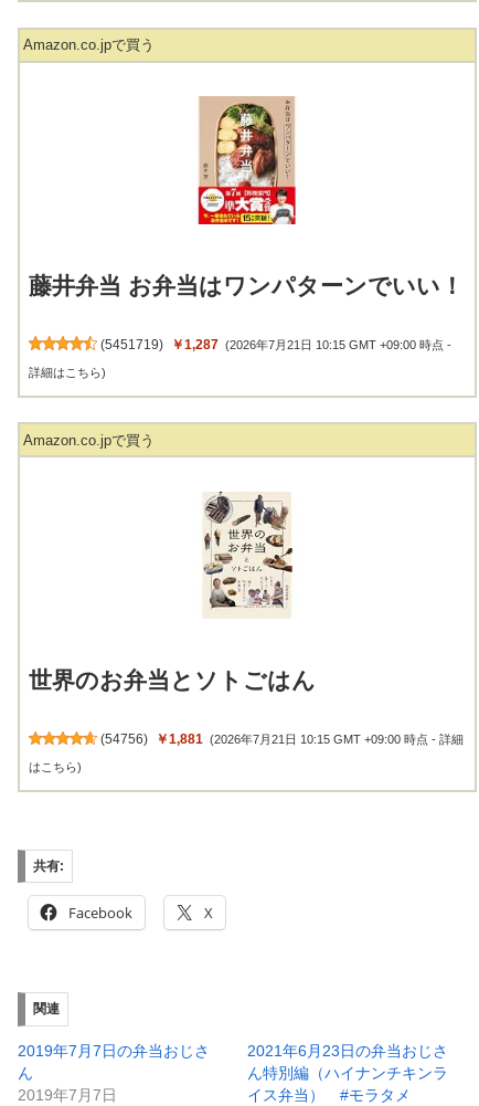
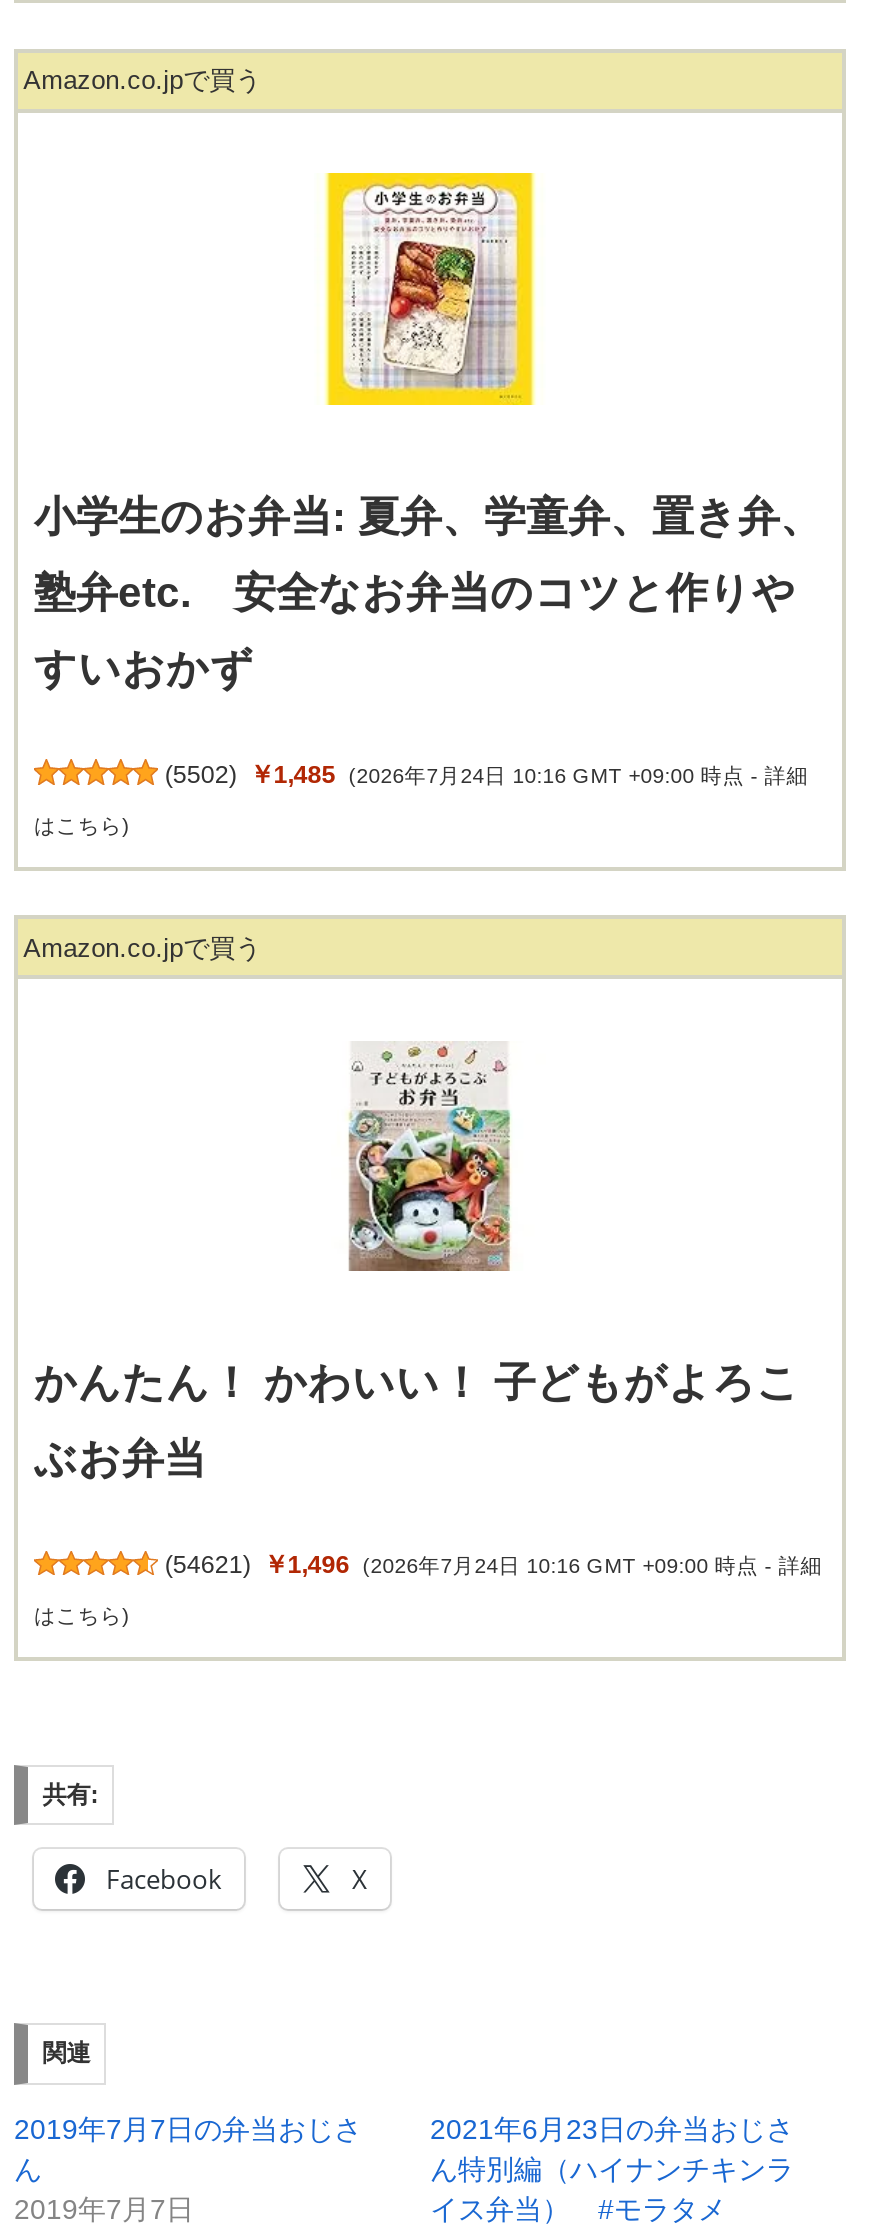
[190,96,305,180] [image] -> [324,171,536,407] [image]
[29,273,464,379] 藤井弁当 お弁当はワンパターンでいい！ | (5451719) ￥1,287 (2026年7月21日 10:15 GMT +09:00 時点 - | 詳細はこちら) -> [34,493,822,837] 小学生のお弁当: 夏弁、学童弁、置き弁、 | 塾弁etc. 安全なお弁当のコツと作りや | すいおかず | (5502) ￥1,485 (2026年7月24日 10:16 GMT +09:00 時点 -詳細 | はこちら)
[203,491,294,618] [image] -> [348,1043,512,1273] [image]
[29,668,464,747] 世界のお弁当とソトごはん | (54756) ￥1,881 (2026年7月21日 10:15 GMT +09:00 時点 -詳細 -> [34,1360,822,1579] かんたん！ かわいい！ 子どもがよろこ | ぶお弁当 | (54621) ￥1,496 (2026年7月24日 10:16 GMT +09:00 時点 -詳細

